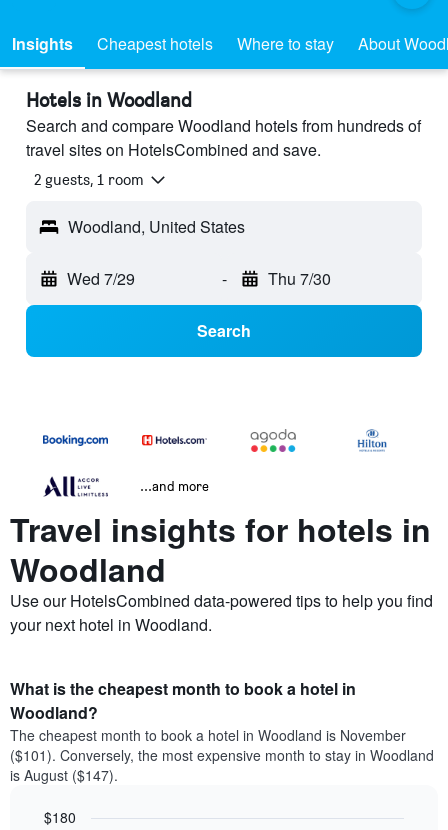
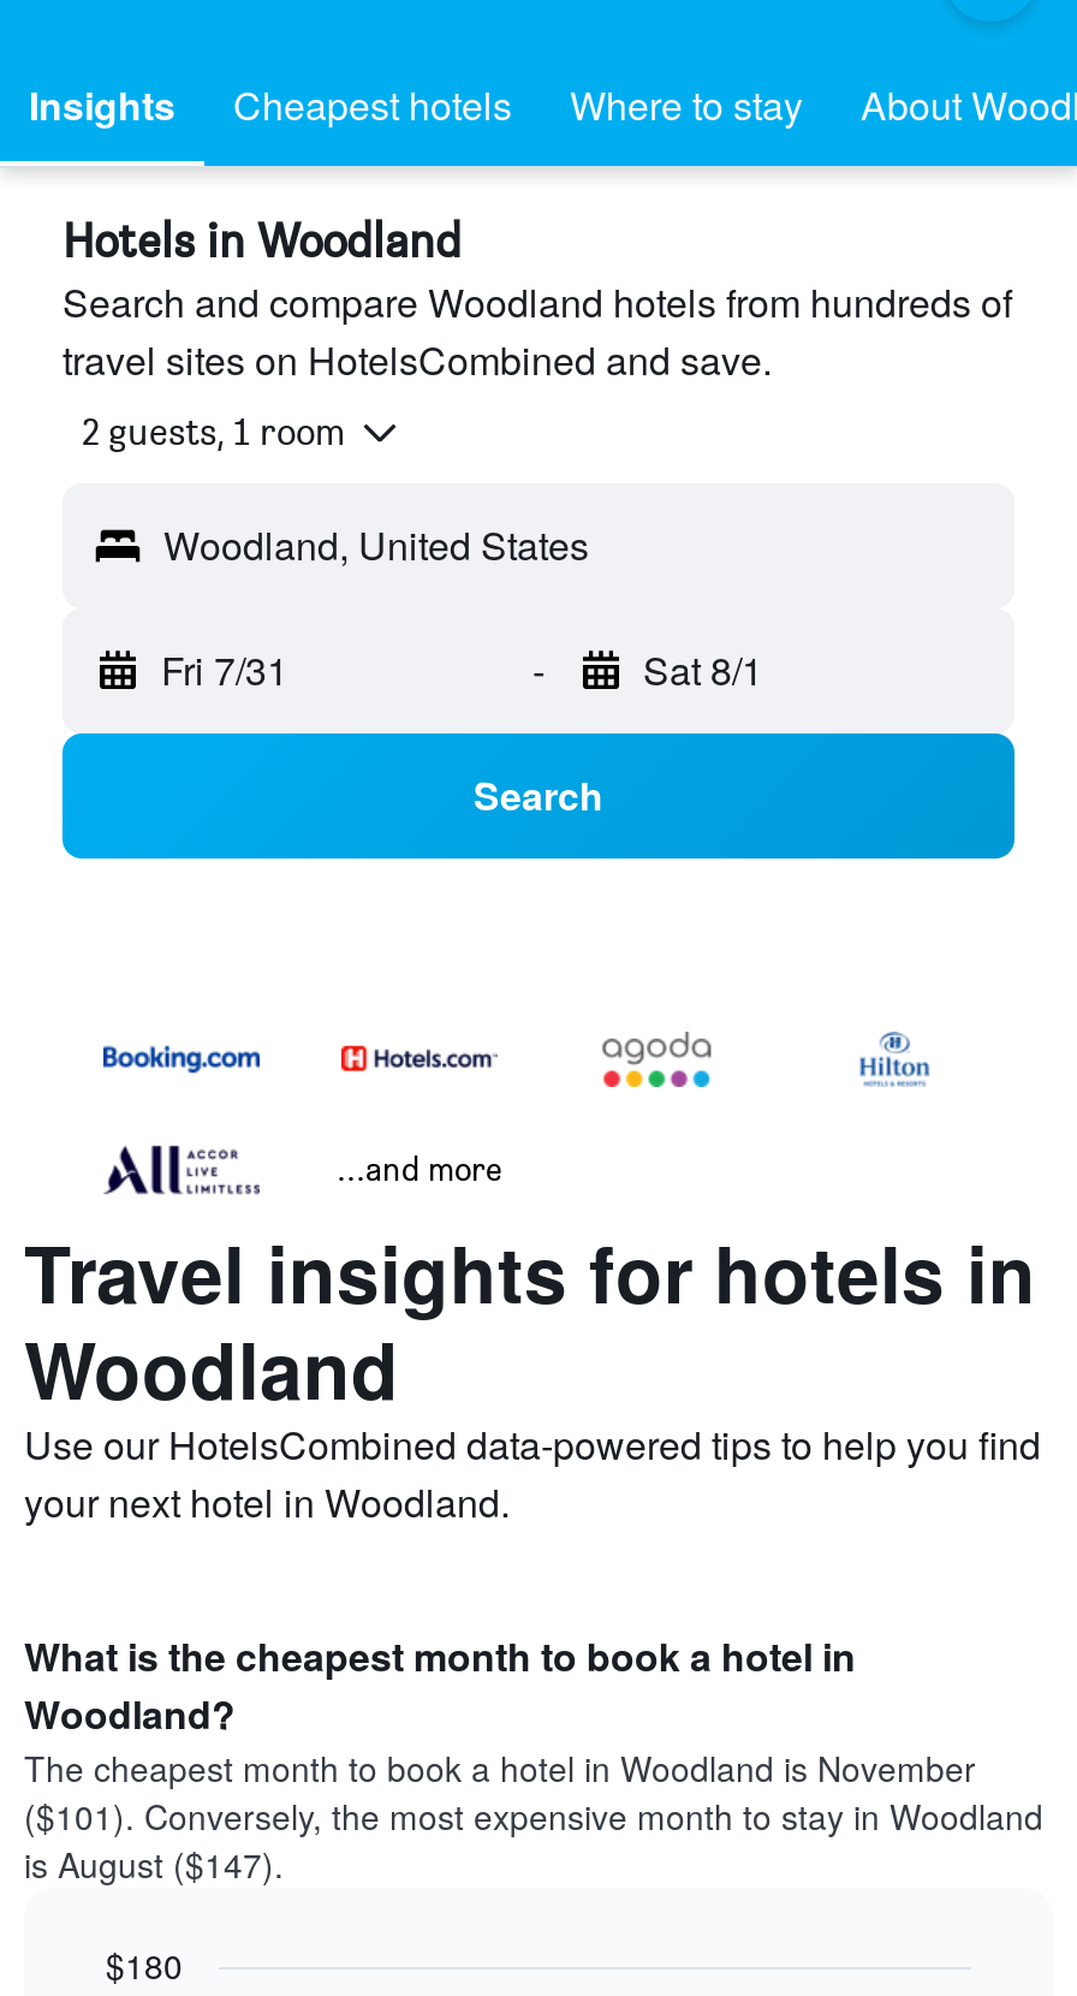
[67,267,135,290] Wed 7/29 -> [161,643,288,698] Fri 7/31
[267,267,330,290] Thu 7/30 -> [643,643,763,698] Sat 8/1

